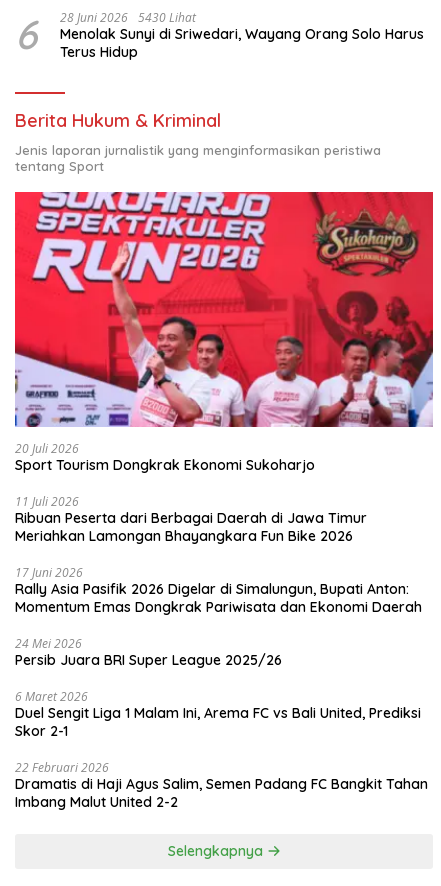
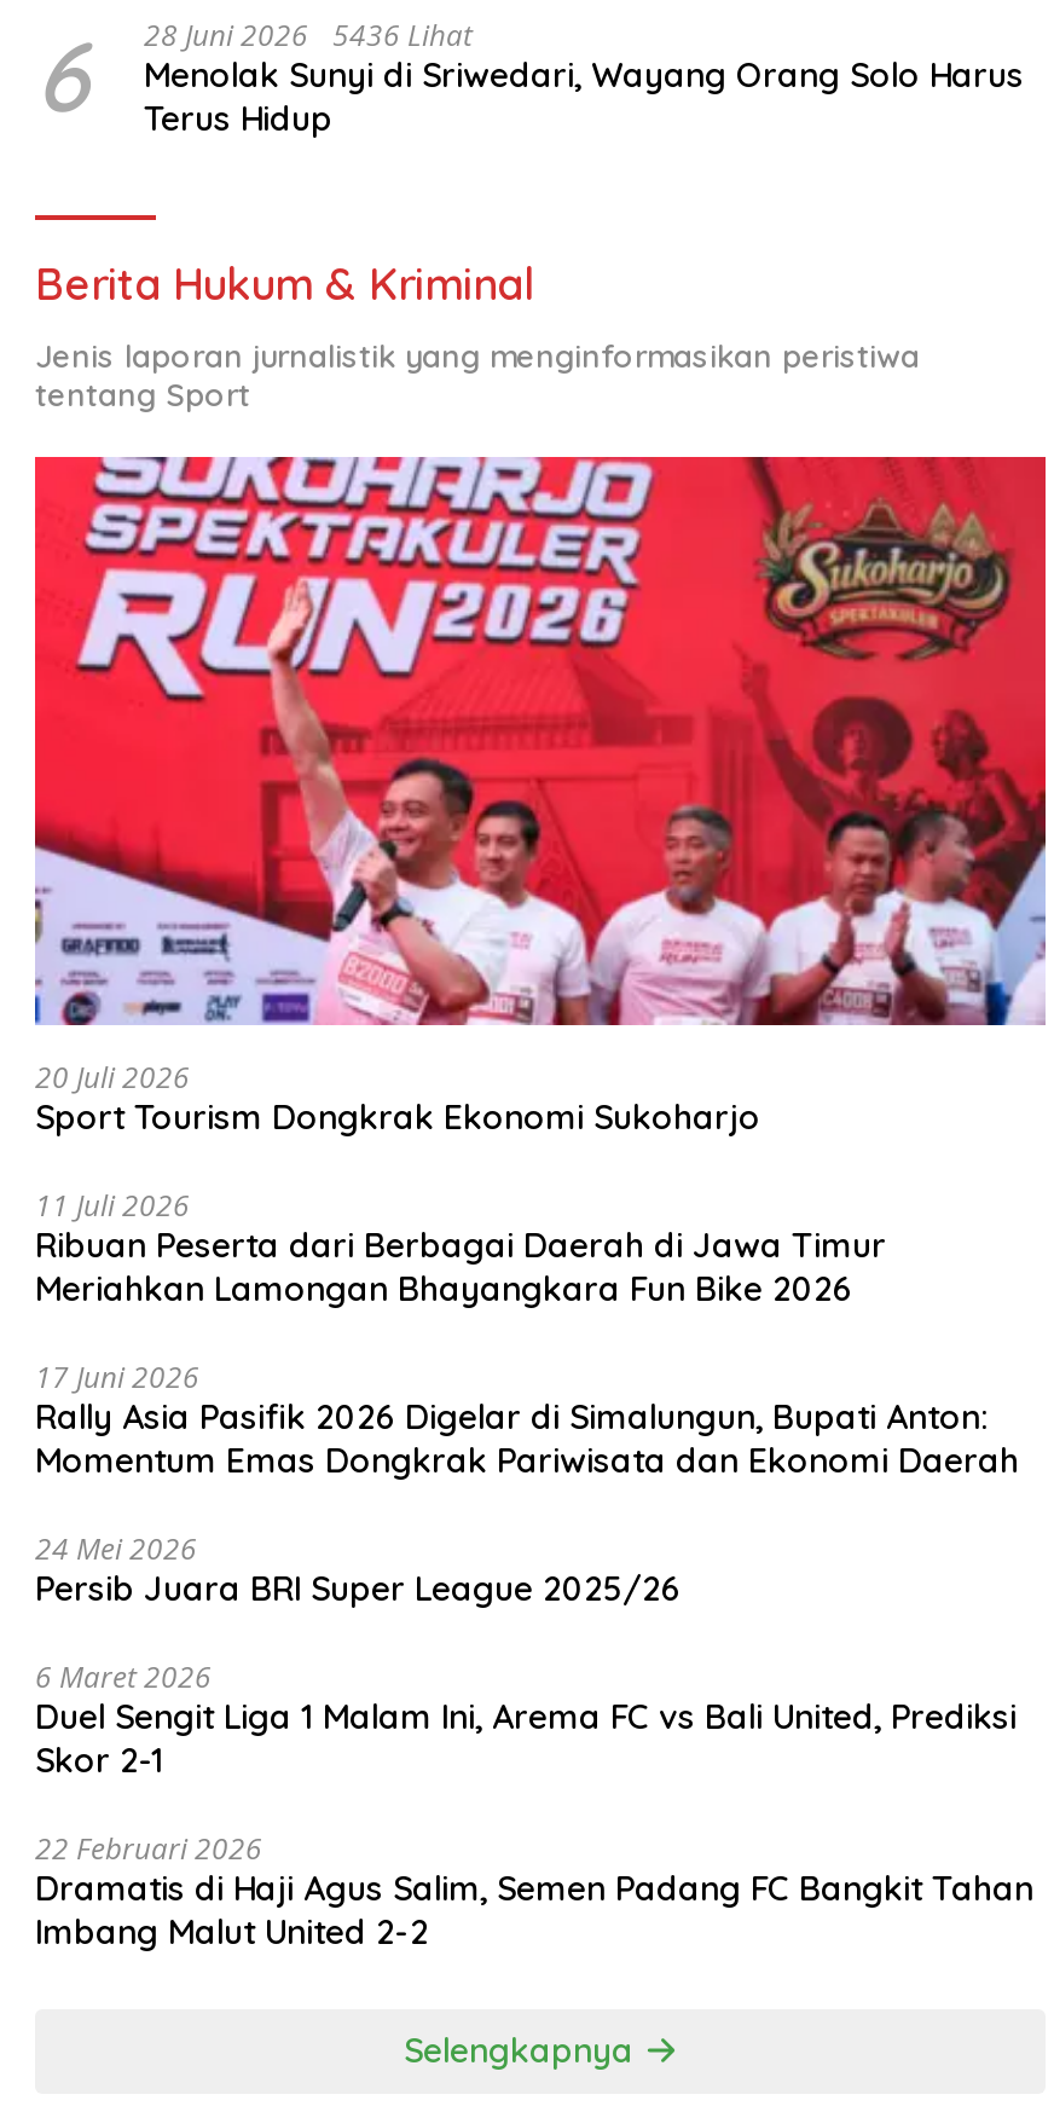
[15,9,424,61] 6 28 Juni 2026 5430 Lihat Menolak Sunyi di Sriwedari, Wayang Orang Solo Harus Terus Hidup -> [35,14,1024,140] 6 28 Juni 2026 5436 Lihat Menolak Sunyi di Sriwedari, Wayang Orang Solo Harus Terus Hidup

